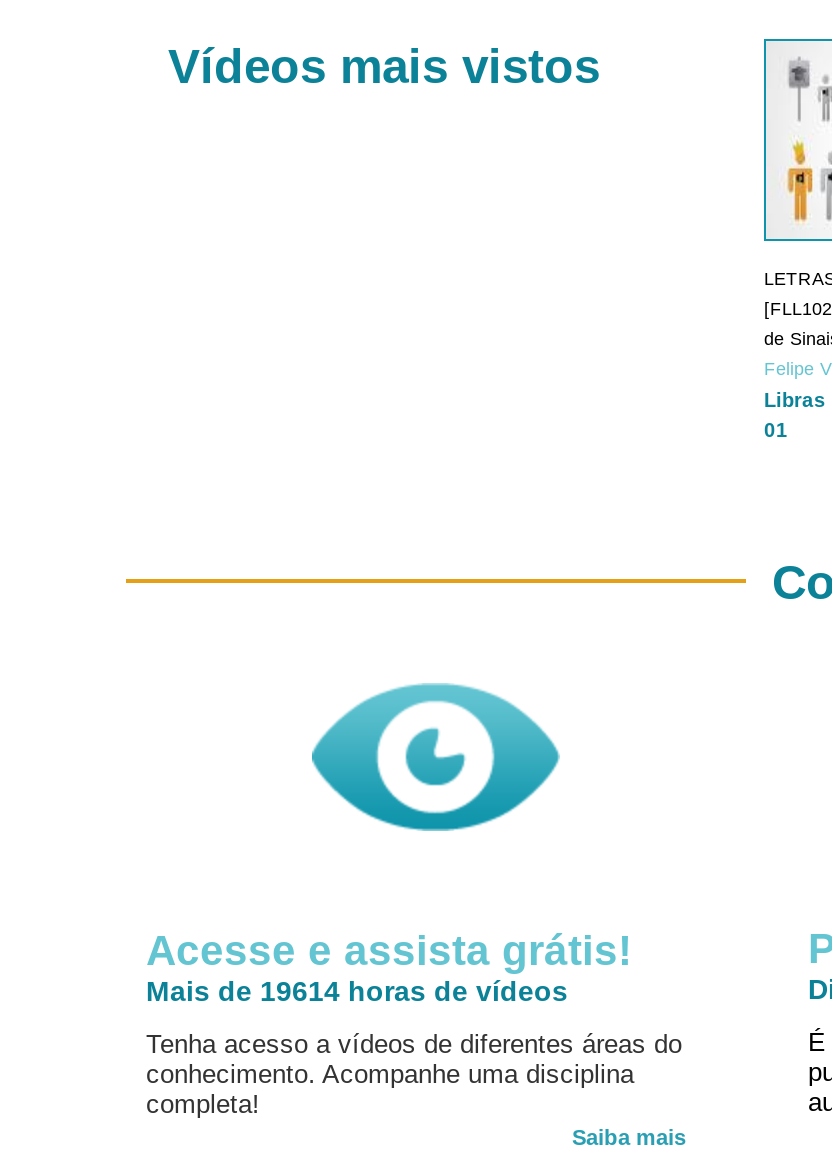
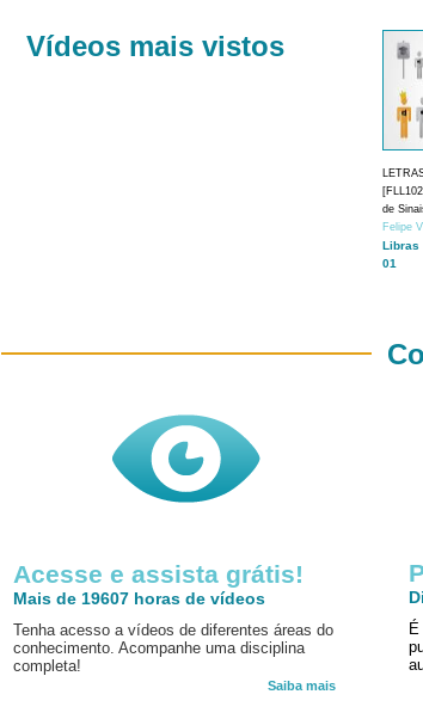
[146,975,568,1007] Mais de 19614 horas de vídeos -> [13,589,265,608] Mais de 19607 horas de vídeos

